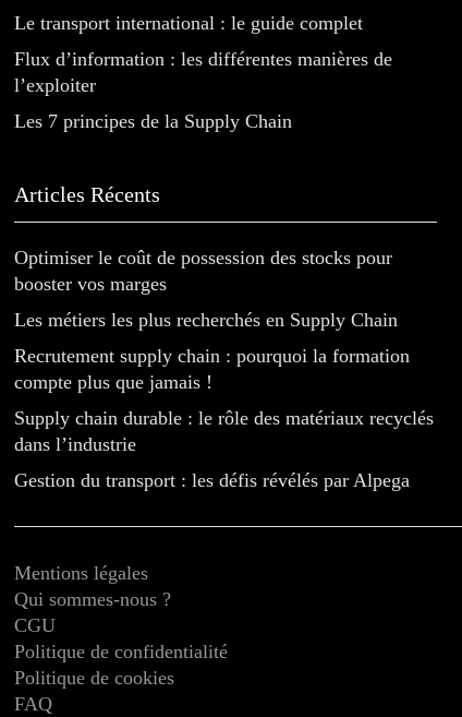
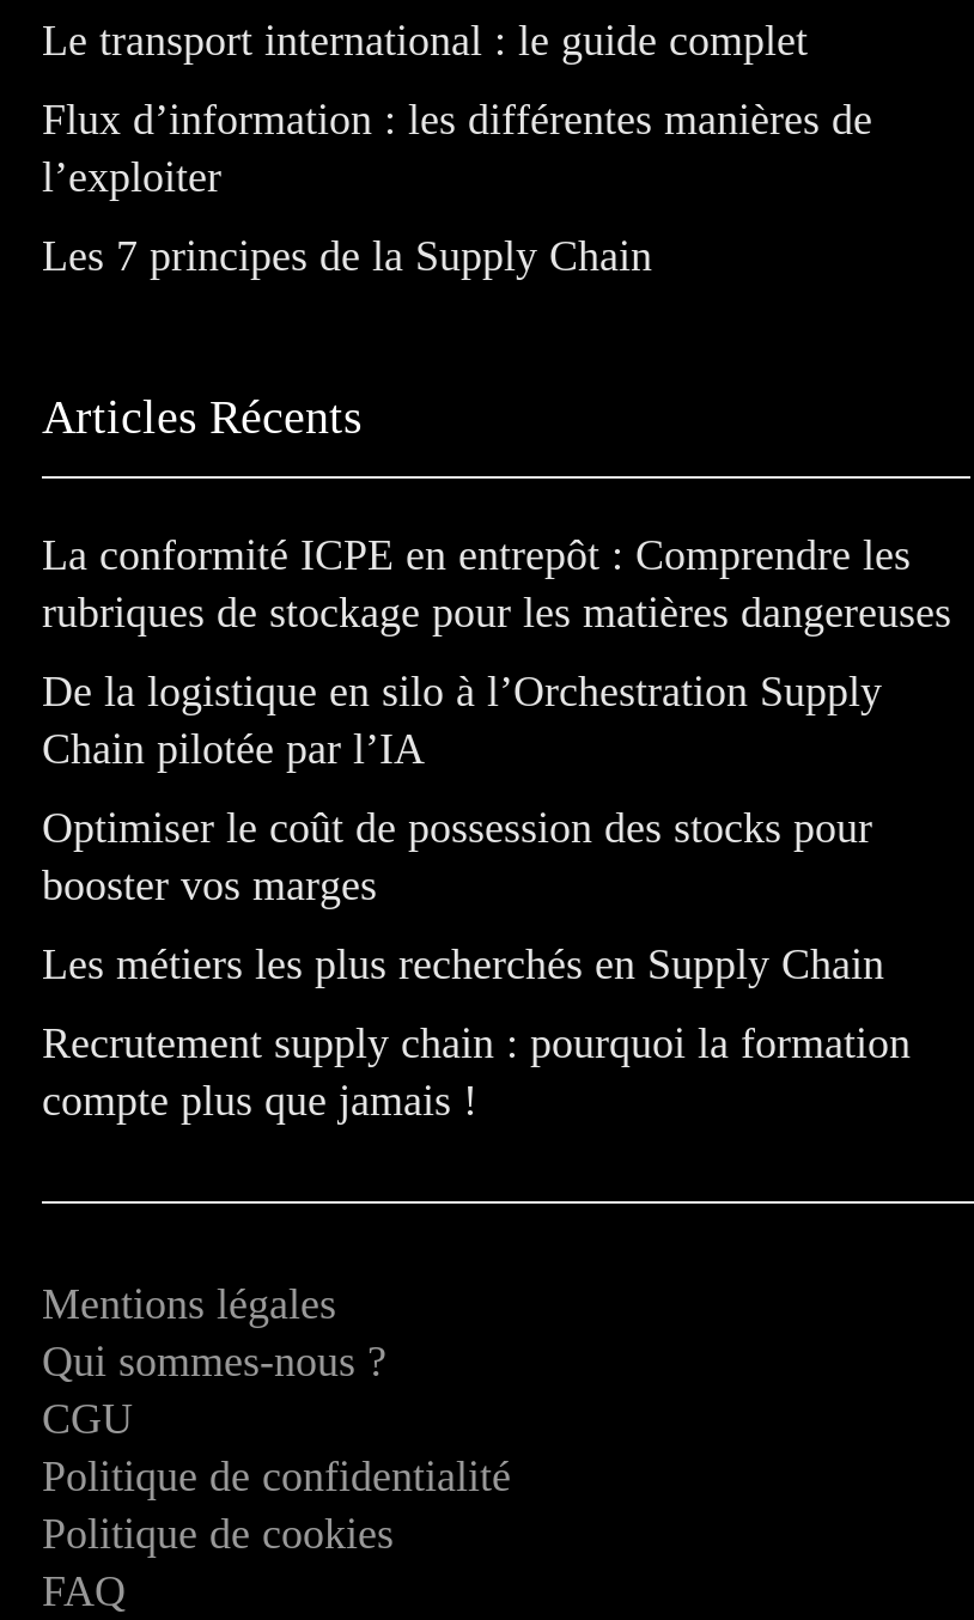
none -> [42,531,951,772] La conformité ICPE en entrepôt : Comprendre les | rubriques de stockage pour les matières dangereuses | De la logistique en silo à l’Orchestration Supply | Chain pilotée par l’IA
moved [14,246,410,393] -> [42,803,911,1124]: Optimiser le coût de possession des stocks pour | booster vos marges | Les métiers les plus recherchés en Supply Chain | Recrutement supply chain : pourquoi la formation | compte plus que jamais !
[14,407,434,491] Supply chain durable : le rôle des matériaux recyclés | dans l’industrie | Gestion du transport : les défis révélés par Alpega -> none

